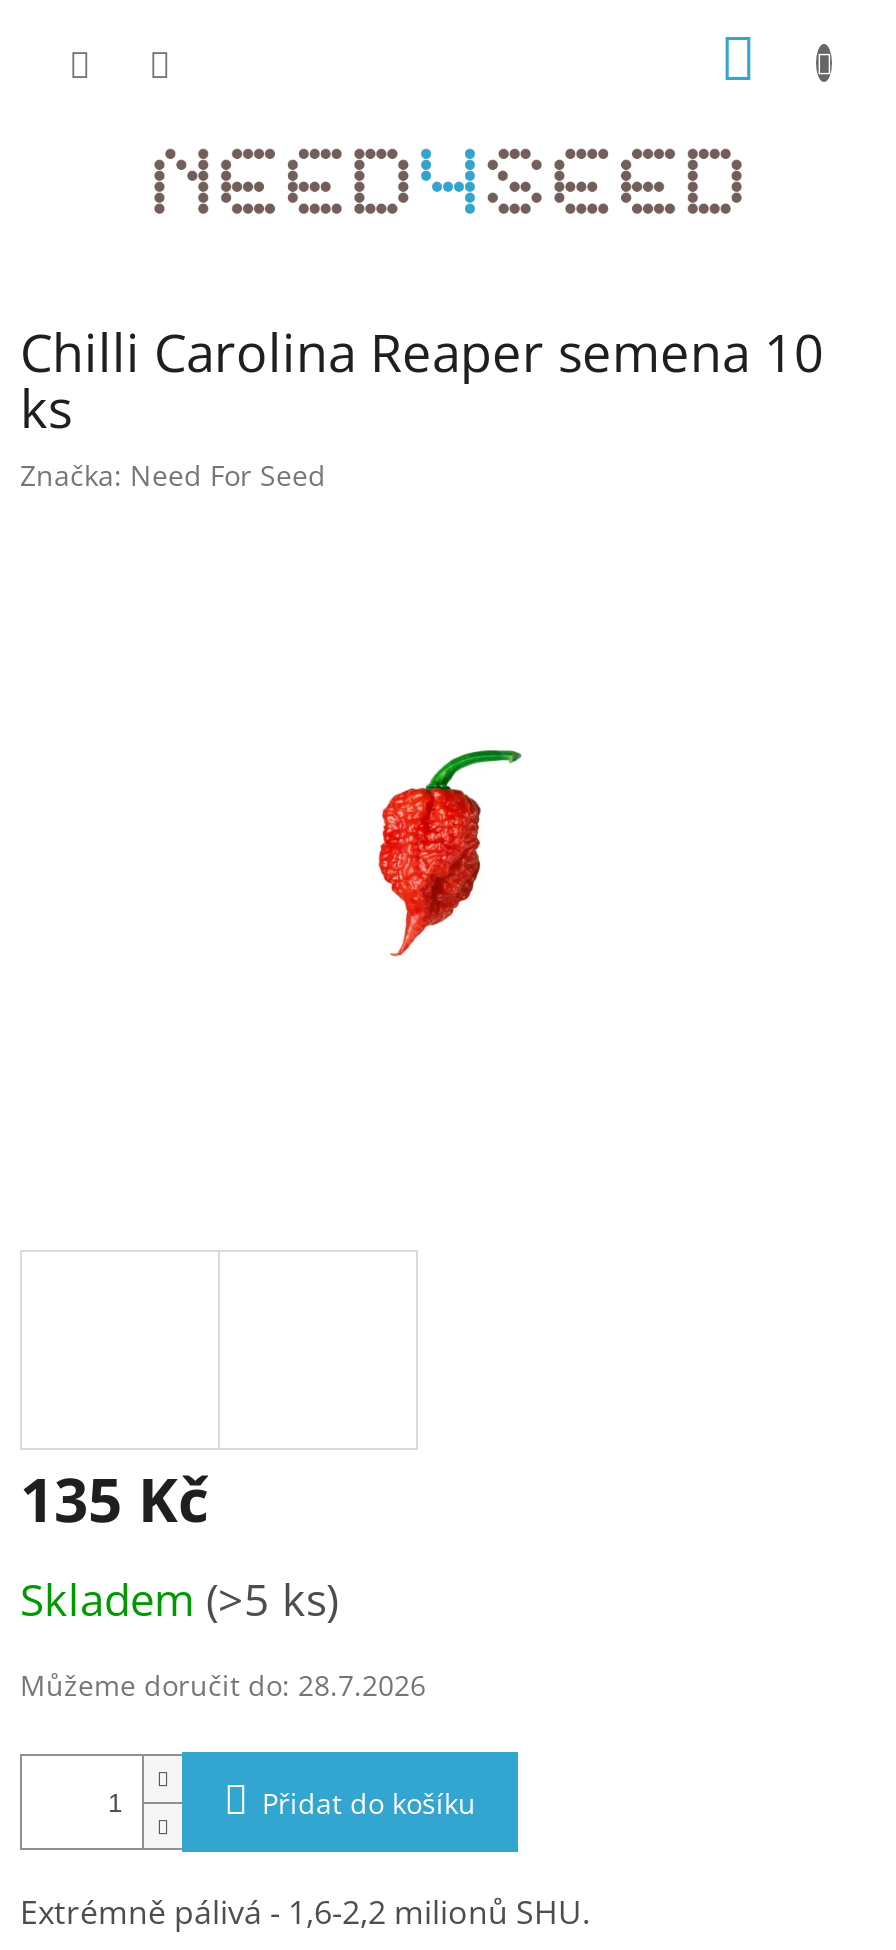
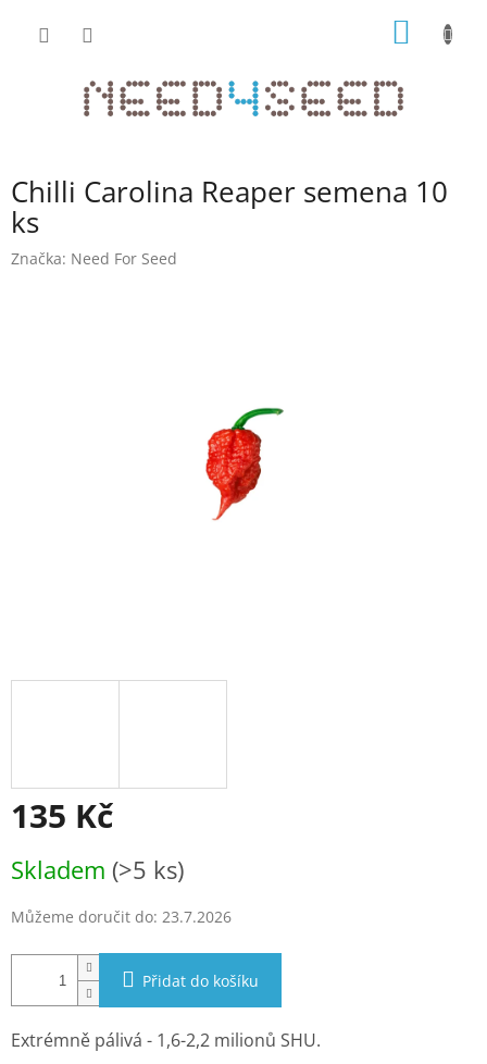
[20,1667,426,1705] Můžeme doručit do: 28.7.2026 -> [11,907,232,927] Můžeme doručit do: 23.7.2026

